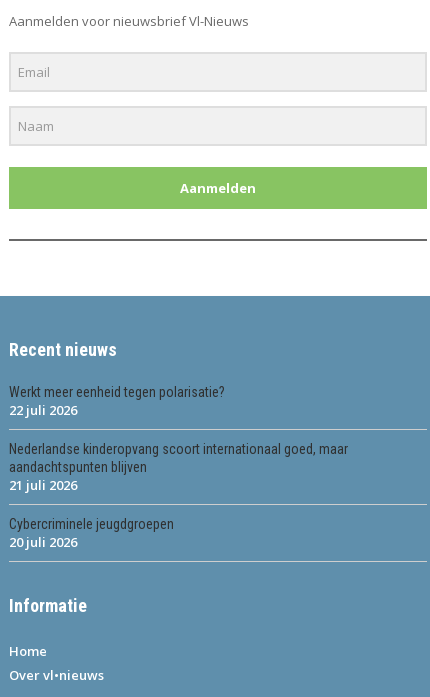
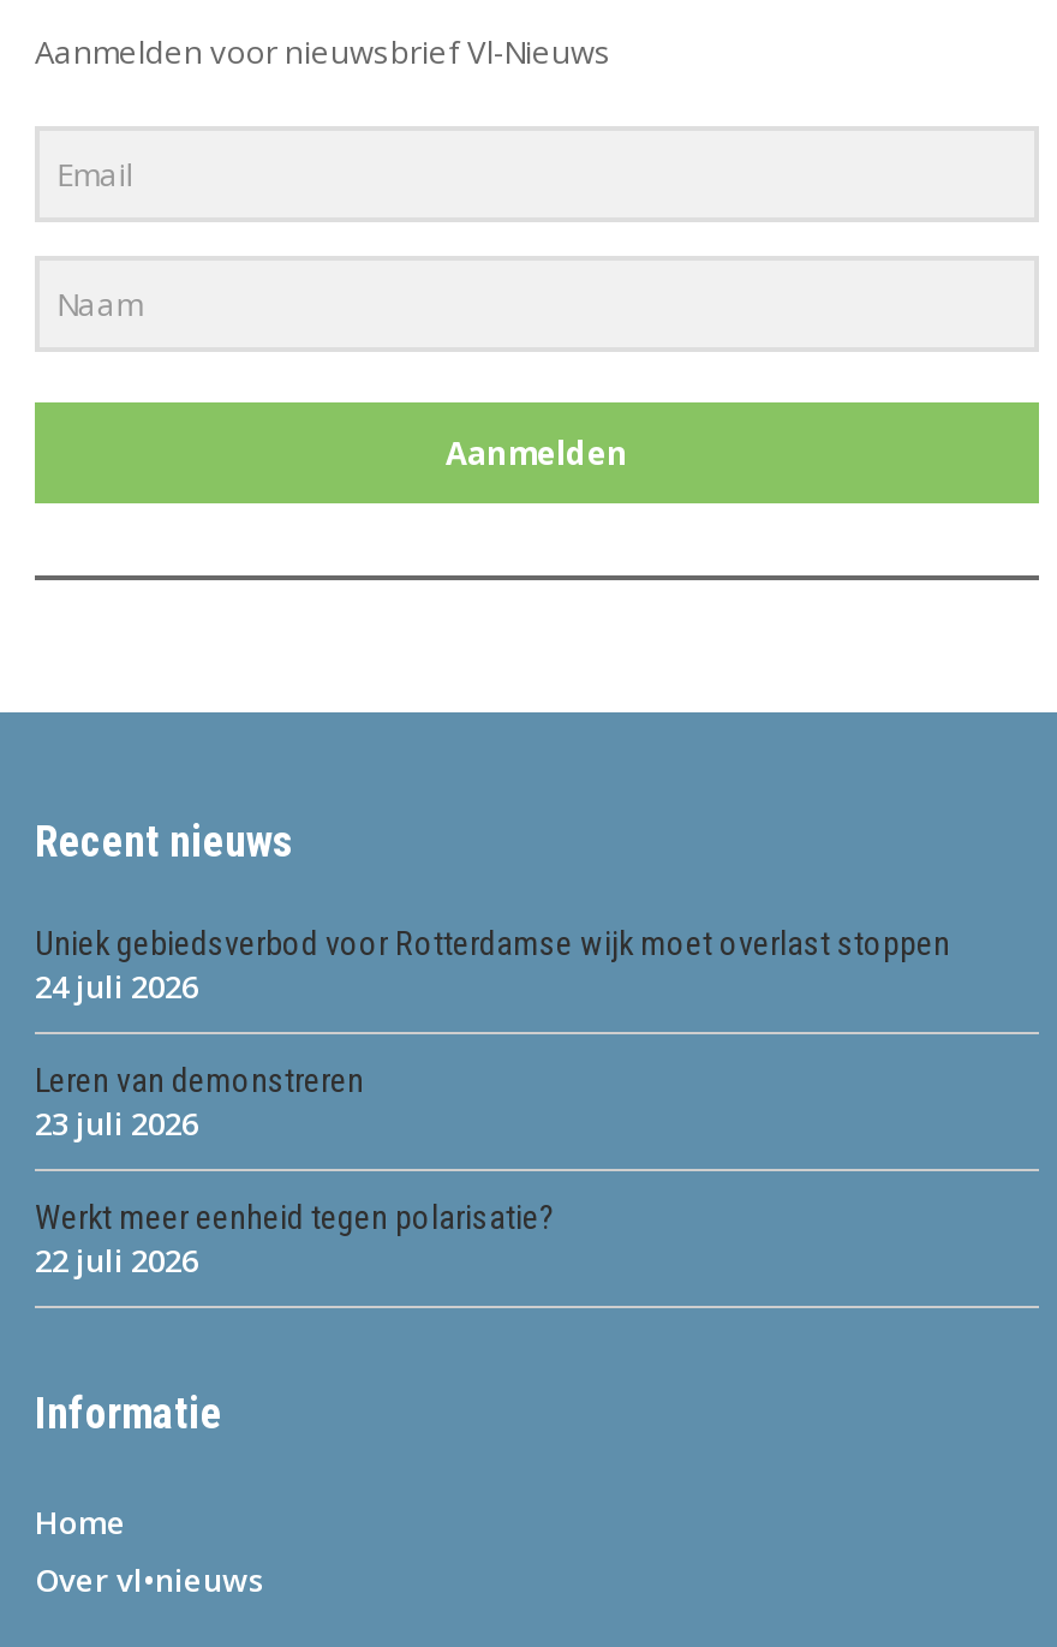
none -> [35,924,950,1145] Uniek gebiedsverbod voor Rotterdamse wijk moet overlast stoppen | 24 juli 2026 | Leren van demonstreren | 23 juli 2026
moved [9,384,225,419] -> [35,1198,554,1282]: Werkt meer eenheid tegen polarisatie? | 22 juli 2026
[9,441,348,551] Nederlandse kinderopvang scoort internationaal goed, maar | aandachtspunten blijven | 21 juli 2026 | Cybercriminele jeugdgroepen | 20 juli 2026 -> none

